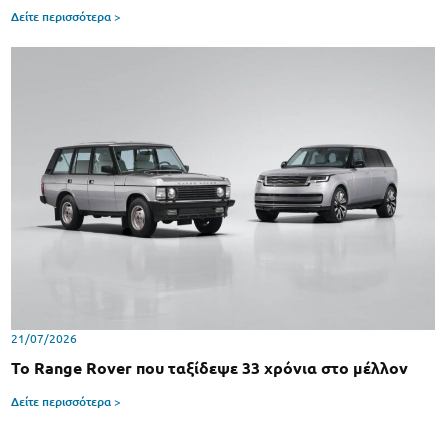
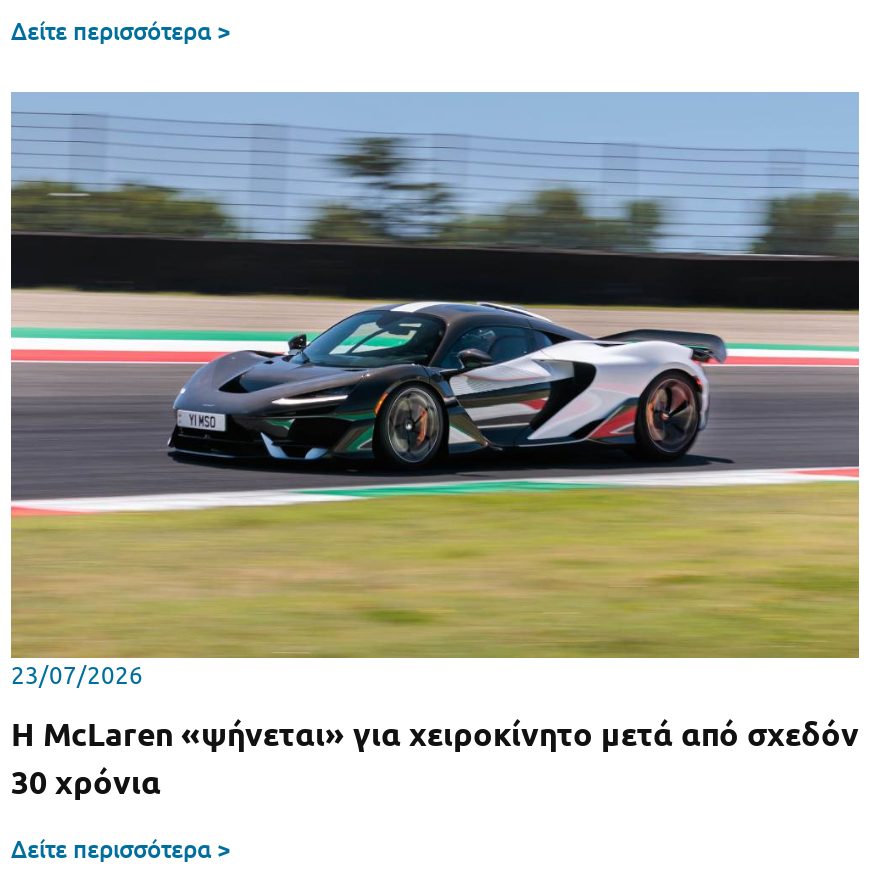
[11,47,435,345] [image] | 21/07/2026 -> [11,93,861,689] [image] | 23/07/2026
[11,359,408,377] Το Range Rover που ταξίδεψε 33 χρόνια στο μέλλον -> [11,717,859,801] Η McLaren «ψήνεται» για χειροκίνητο μετά από σχεδόν | 30 χρόνια

